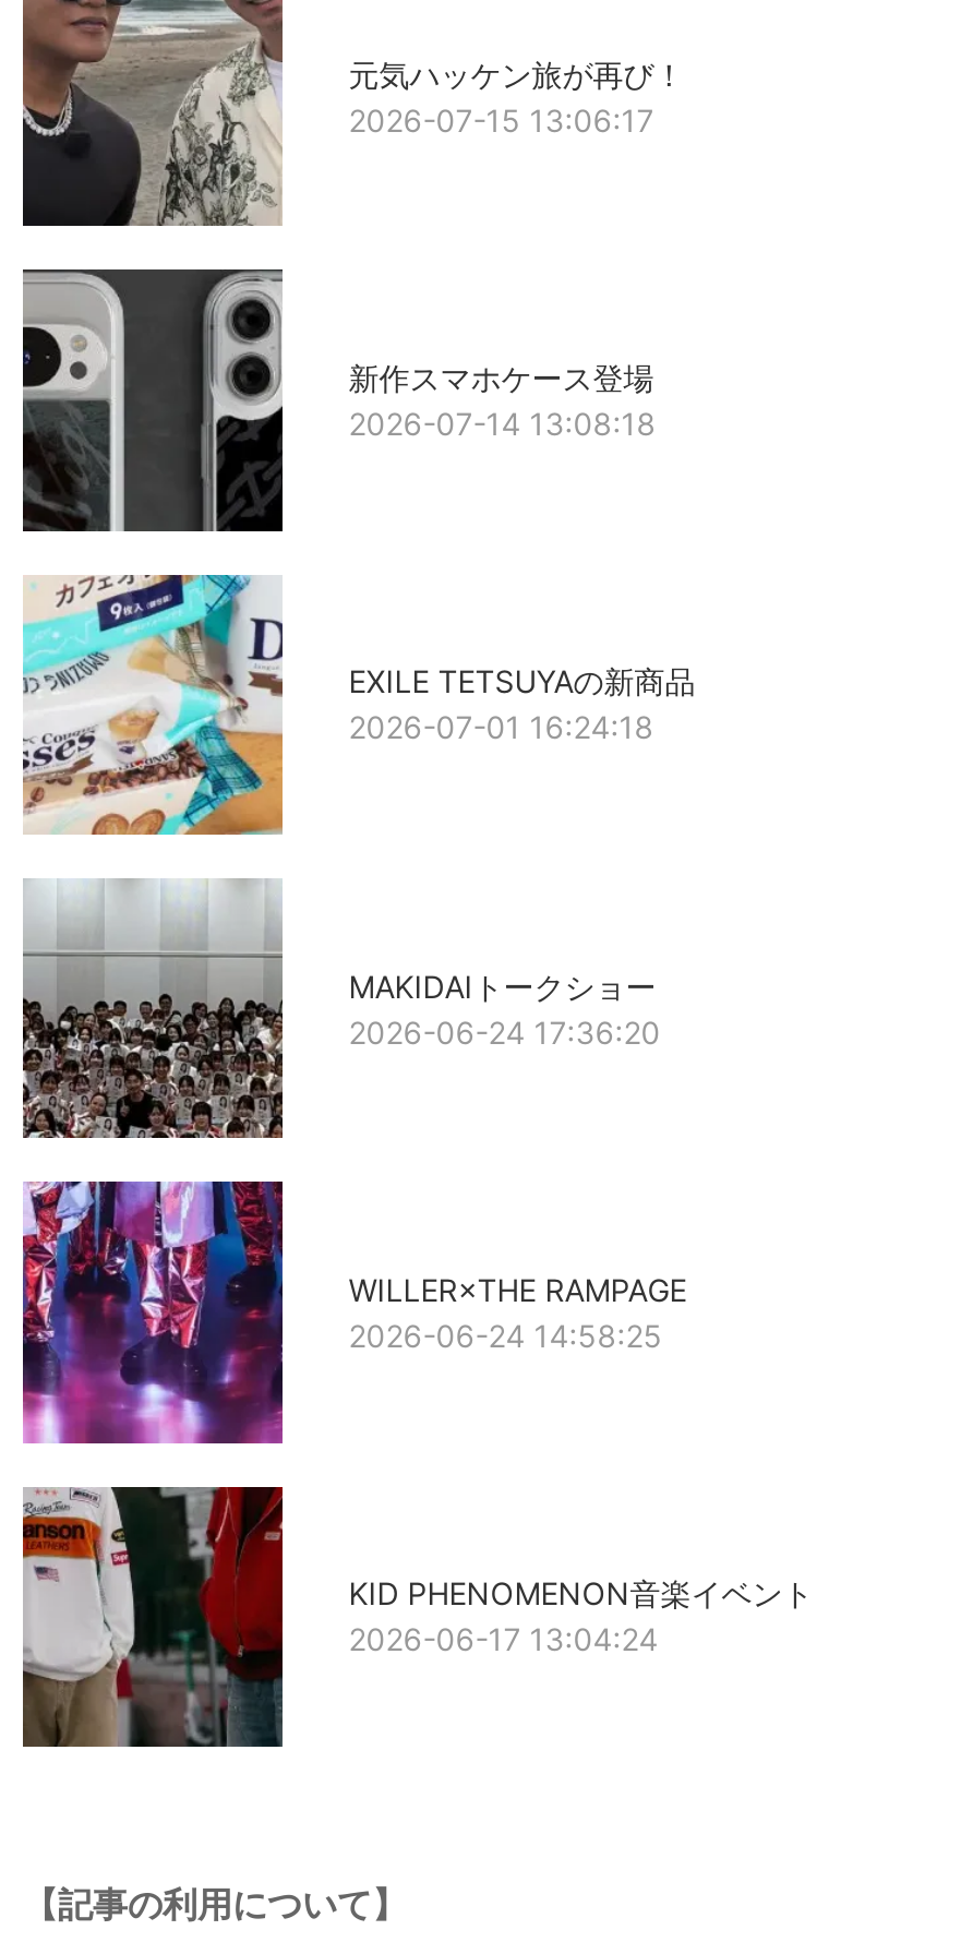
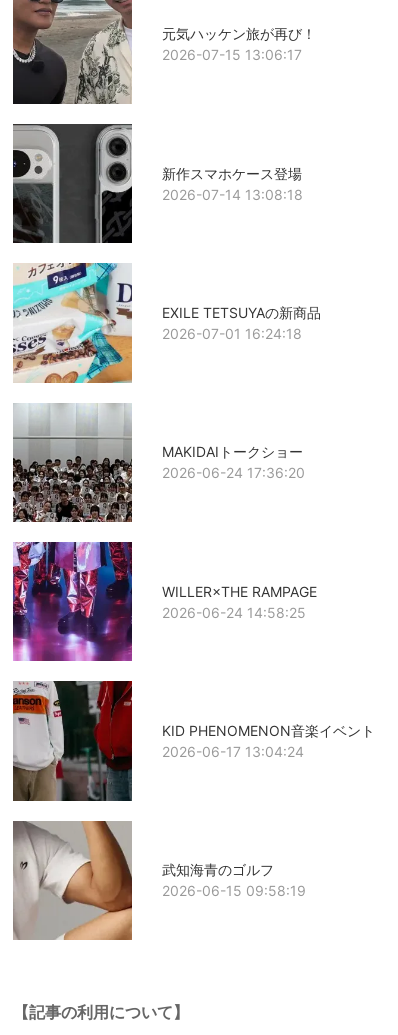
none -> [13,820,306,941] [image] | 武知海青のゴルフ | 2026-06-15 09:58:19

